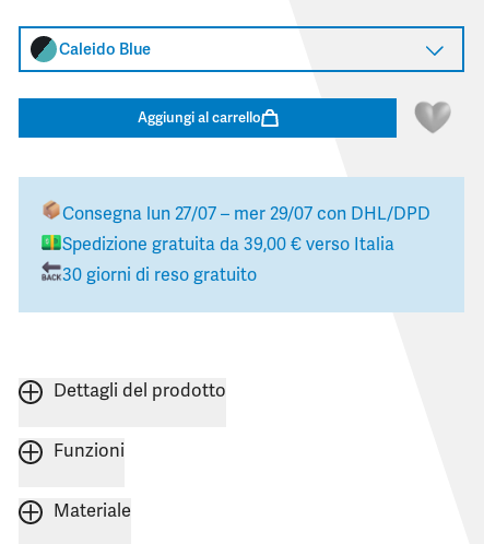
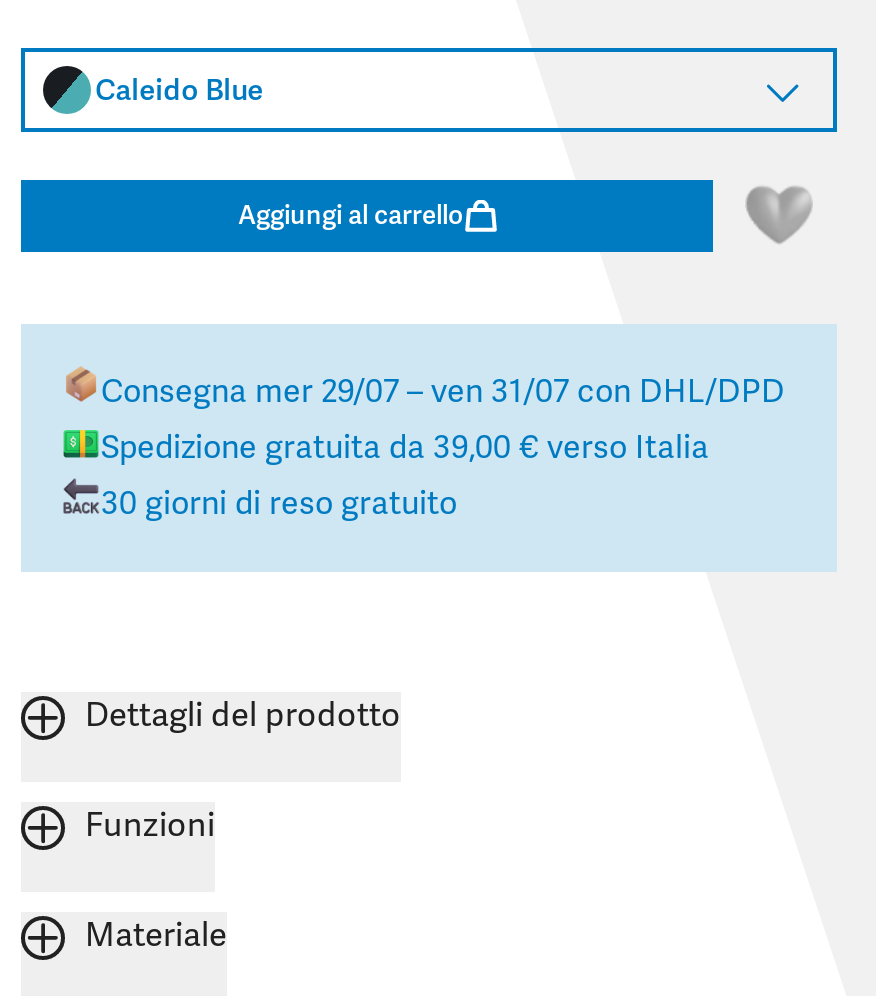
[62,204,430,225] Consegna lun 27/07 – mer 29/07 con DHL/DPD -> [101,373,785,413] Consegna mer 29/07 – ven 31/07 con DHL/DPD

